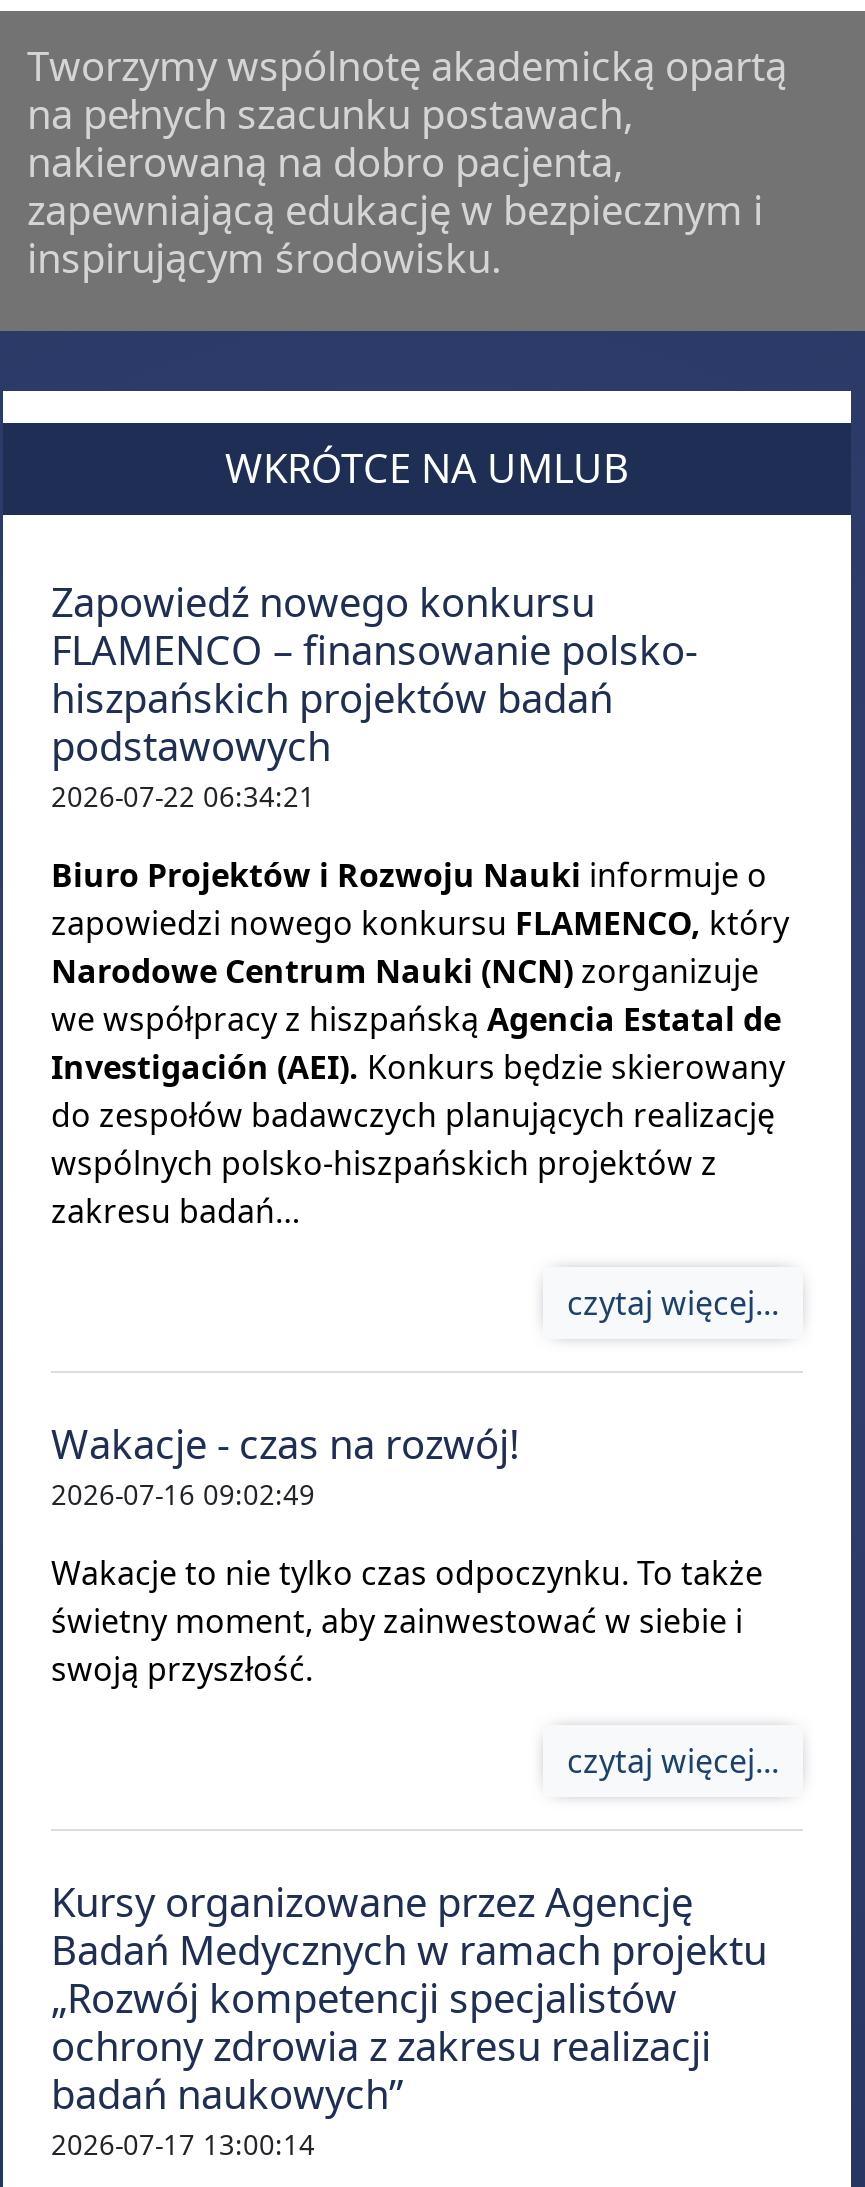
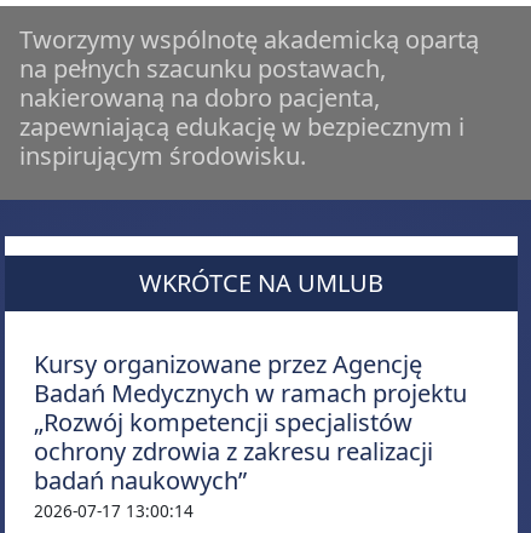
[51,575,789,1783] Zapowiedź nowego konkursu | FLAMENCO – finansowanie polsko- | hiszpańskich projektów badań | podstawowych | 2026-07-22 06:34:21 | Biuro Projektów i Rozwoju Nauki informuje o | zapowiedzi nowego konkursu FLAMENCO, który | Narodowe Centrum Nauki (NCN) zorganizuje | we współpracy z hiszpańską Agencia Estatal de | Investigación (AEI). Konkurs będzie skierowany | do zespołów badawczych planujących realizację | wspólnych polsko-hiszpańskich projektów z | zakresu badań… | czytaj więcej... | Wakacje - czas na rozwój! | 2026-07-16 09:02:49 | Wakacje to nie tylko czas odpoczynku. To także | świetny moment, aby zainwestować w siebie i | swoją przyszłość. | czytaj więcej... -> none

